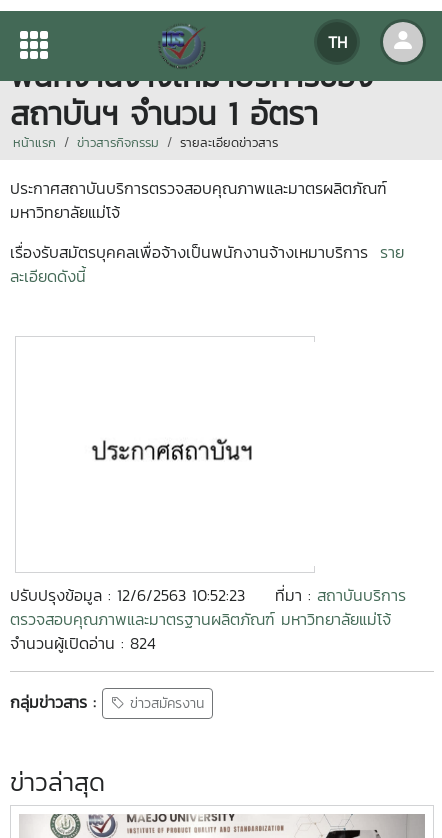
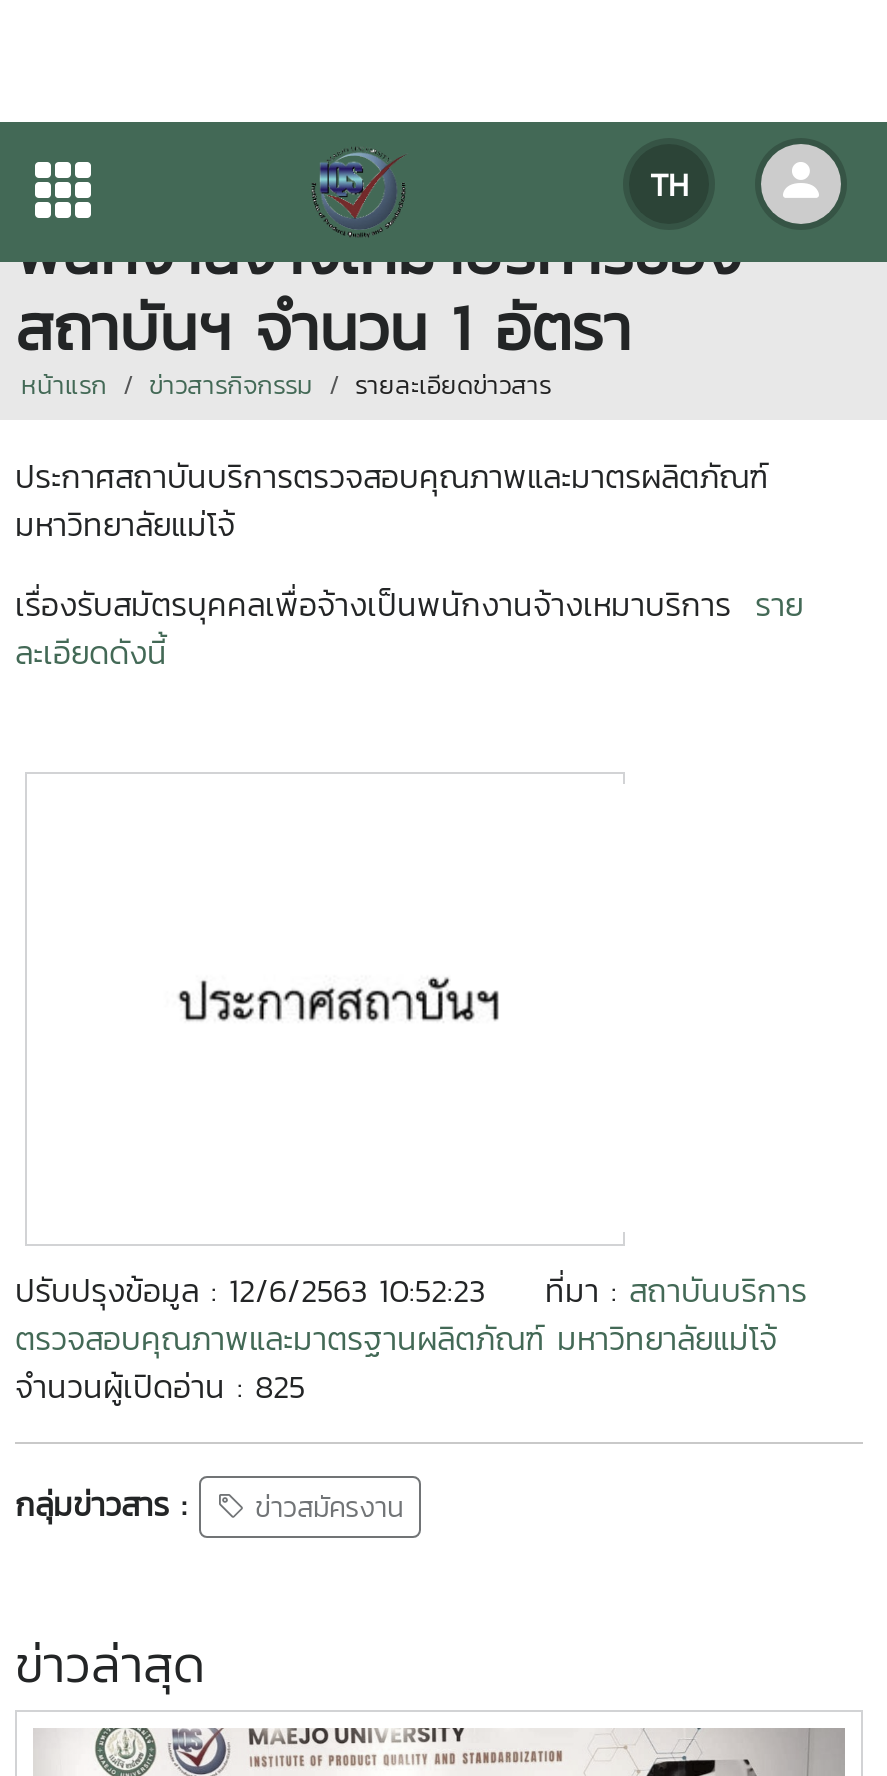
[10,631,156,655] จำนวนผู้เปิดอ่าน : 824 -> [15,1362,305,1410] จำนวนผู้เปิดอ่าน : 825

